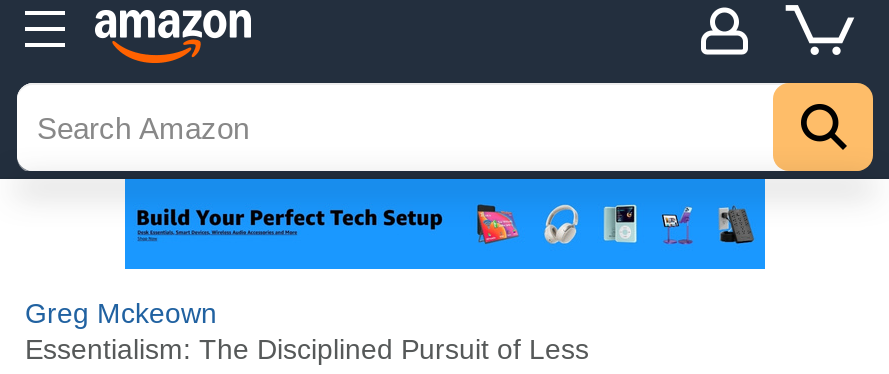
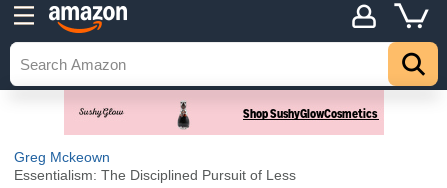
[123,177,767,271] [image] -> [64,89,384,135] [image]

